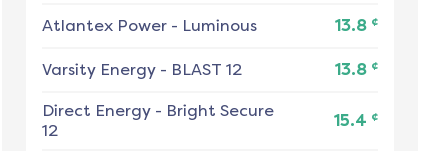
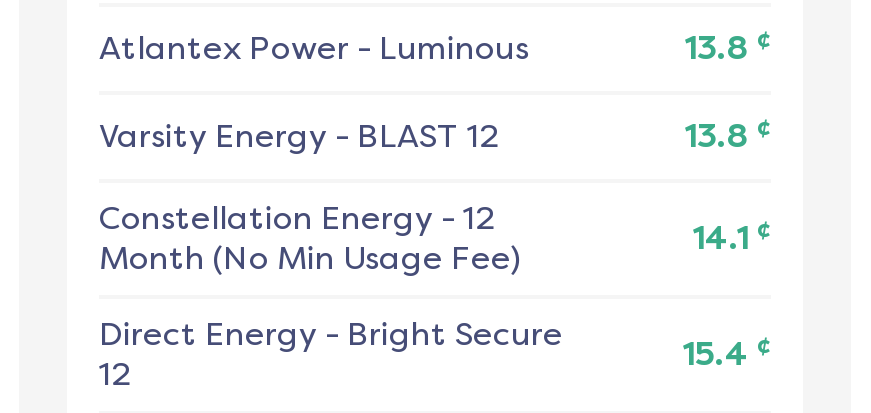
none -> [99,199,521,277] Constellation Energy - 12 | Month (No Min Usage Fee)
none -> [693,215,771,257] 14.1 ¢

